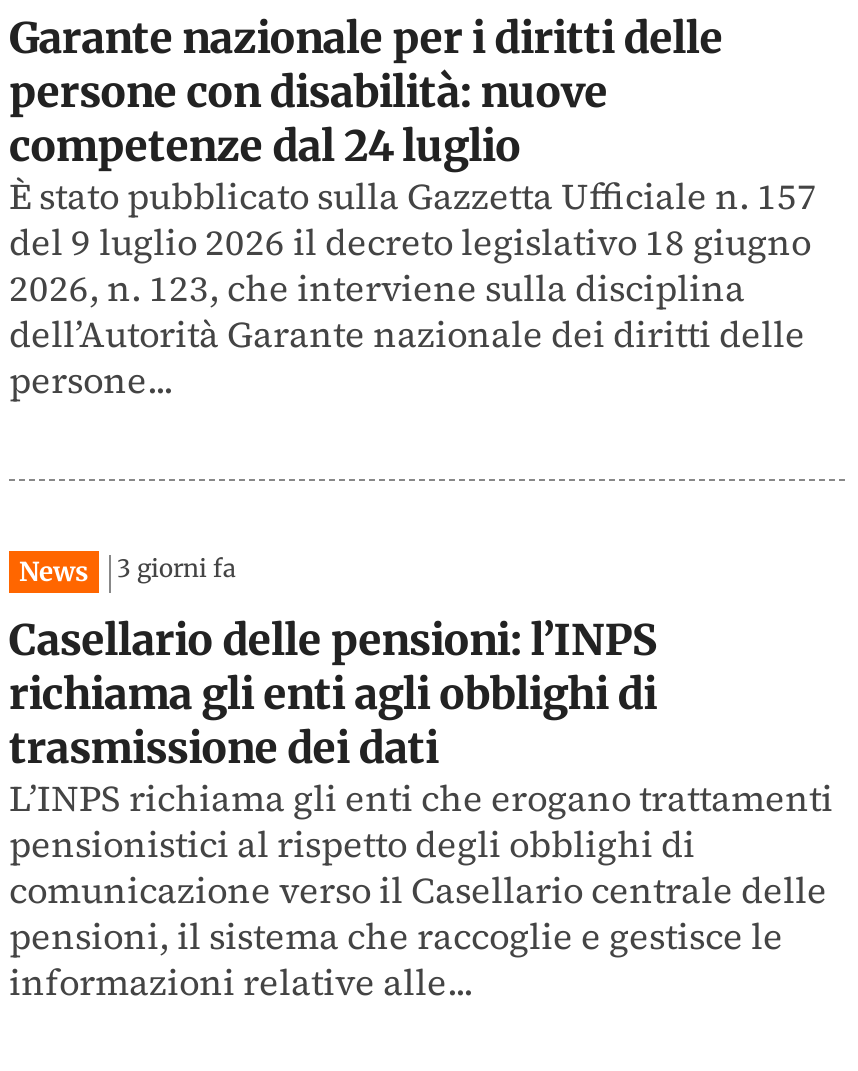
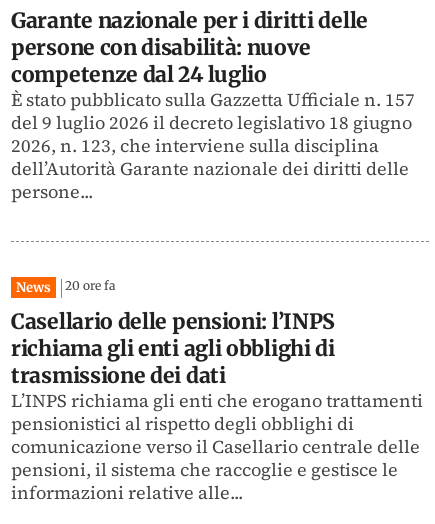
[19,554,235,590] News 3 giorni fa -> [16,278,115,296] News 20 ore fa

